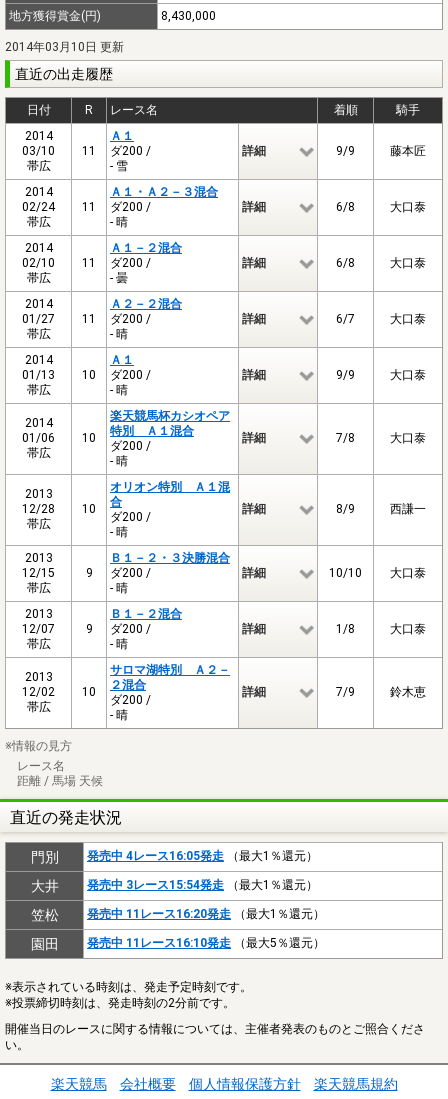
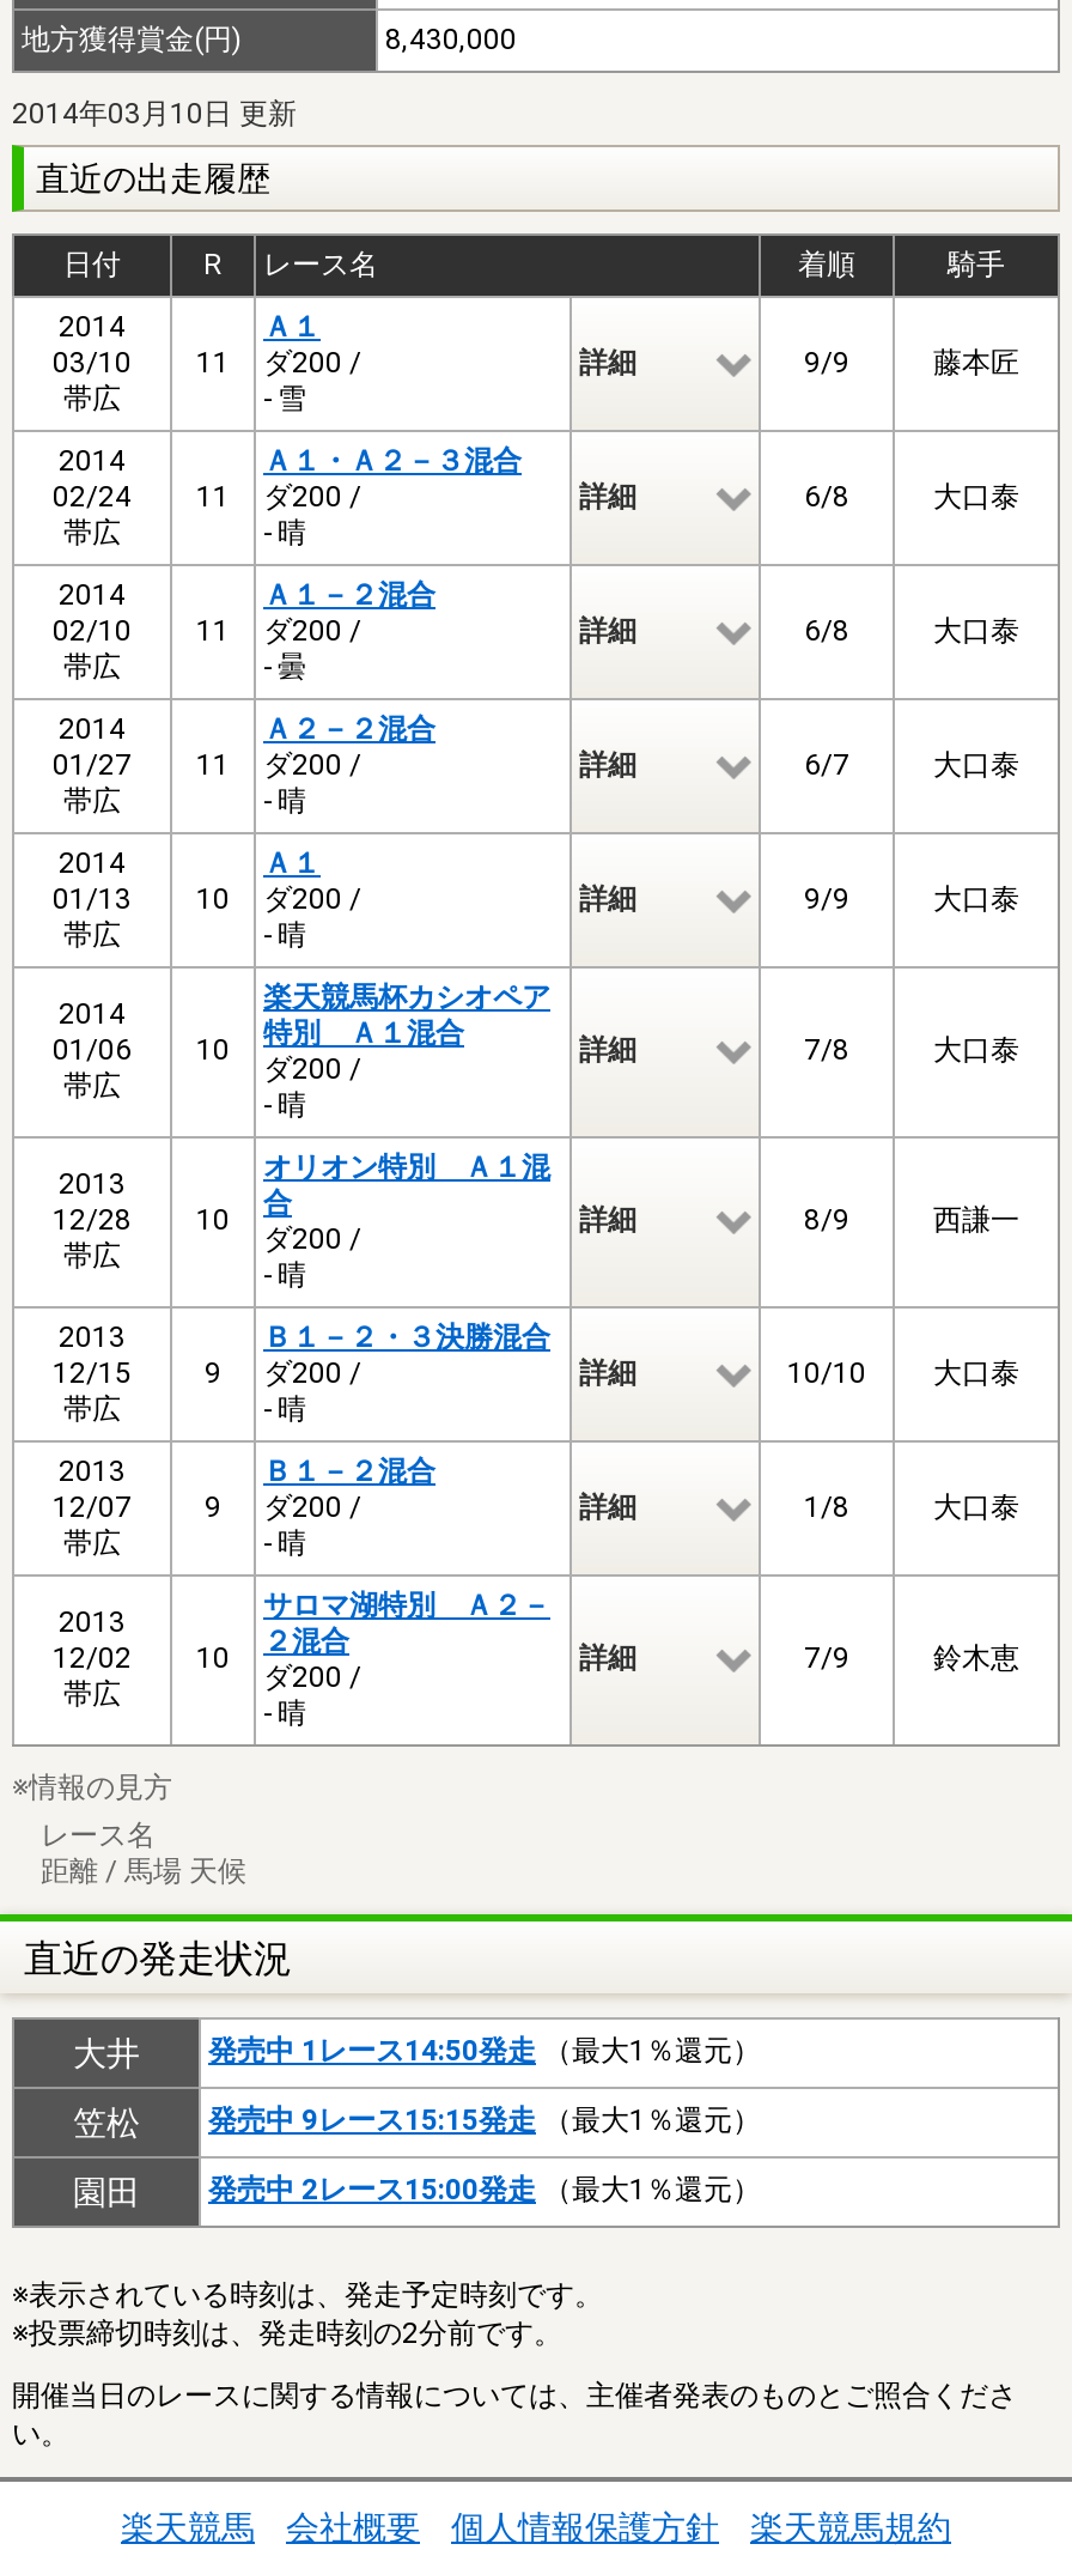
[30,849,318,865] 門別 | 発売中 4レース16:05発走（最大1％還元） -> none
[87,878,318,892] 発売中 3レース15:54発走（最大1％還元） -> [208,2034,761,2067] 発売中 1レース14:50発走（最大1％還元）
[87,907,325,921] 発売中 11レース16:20発走（最大1％還元） -> [208,2103,761,2137] 発売中 9レース15:15発走（最大1％還元）
[87,936,325,950] 発売中 11レース16:10発走（最大5％還元） -> [208,2172,761,2206] 発売中 2レース15:00発走（最大1％還元）

